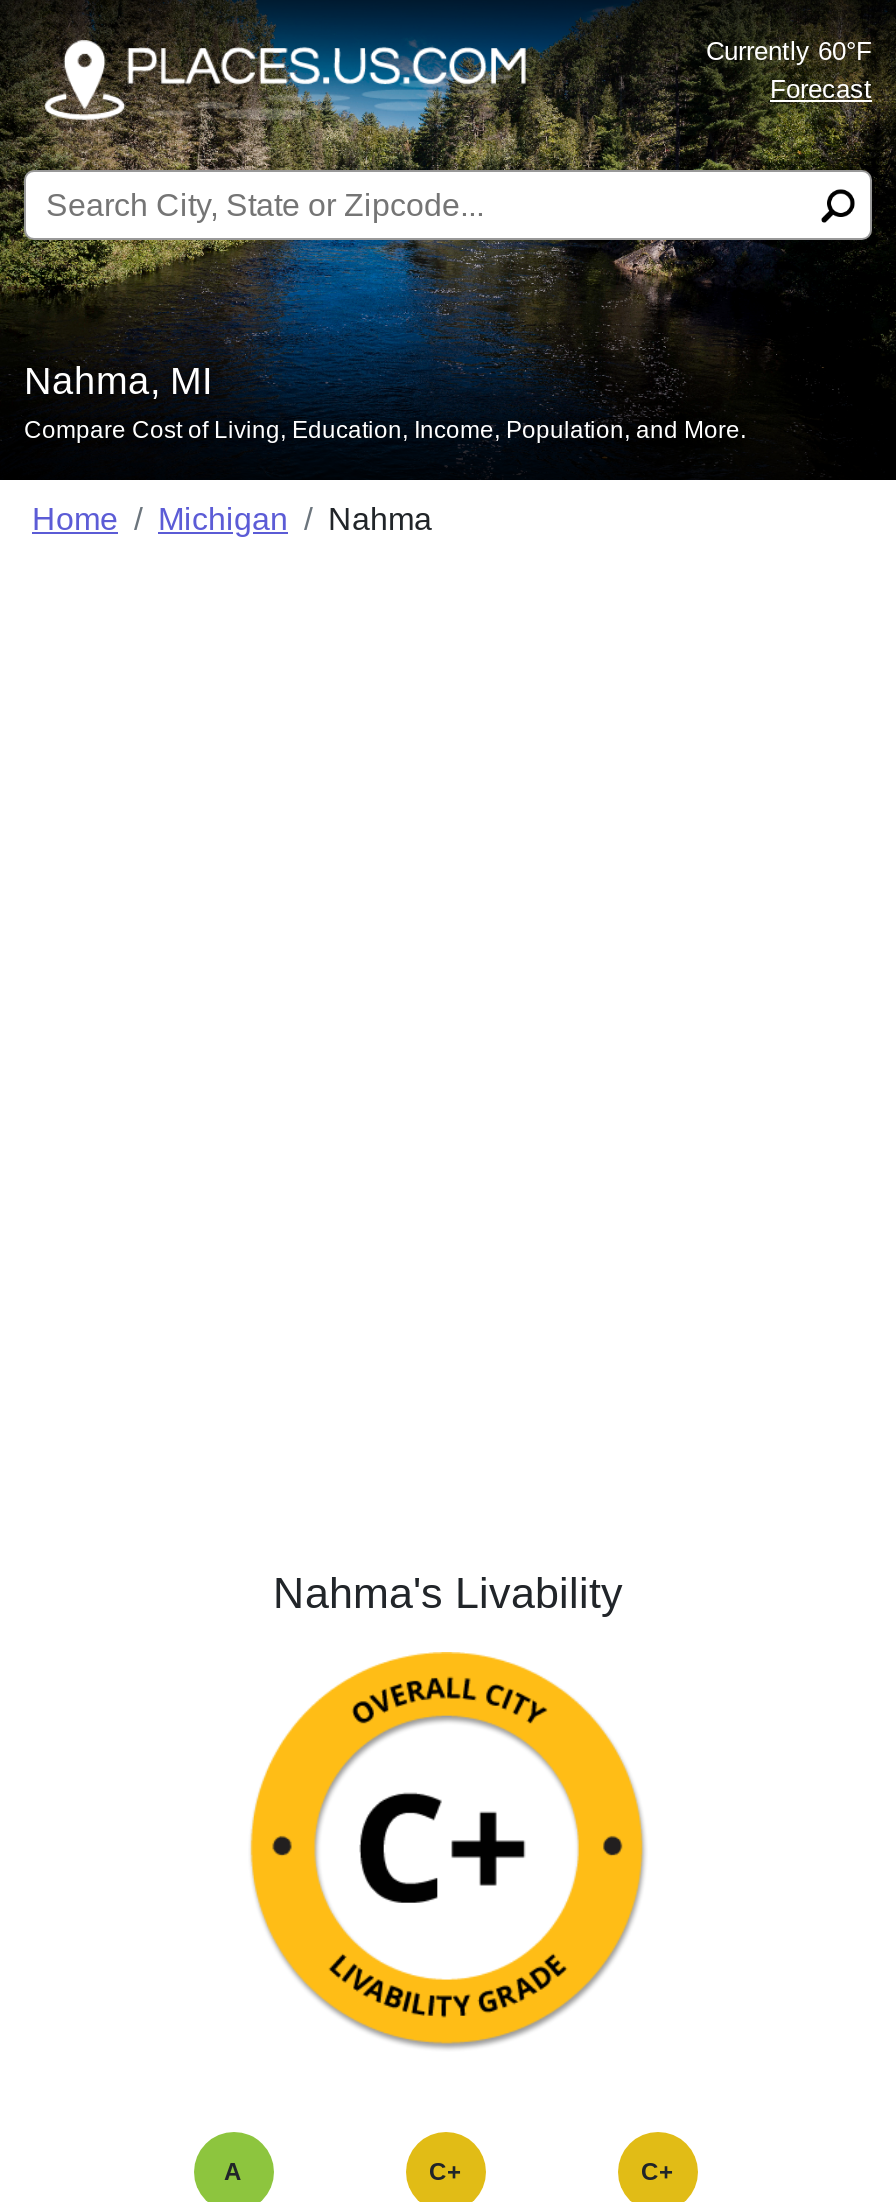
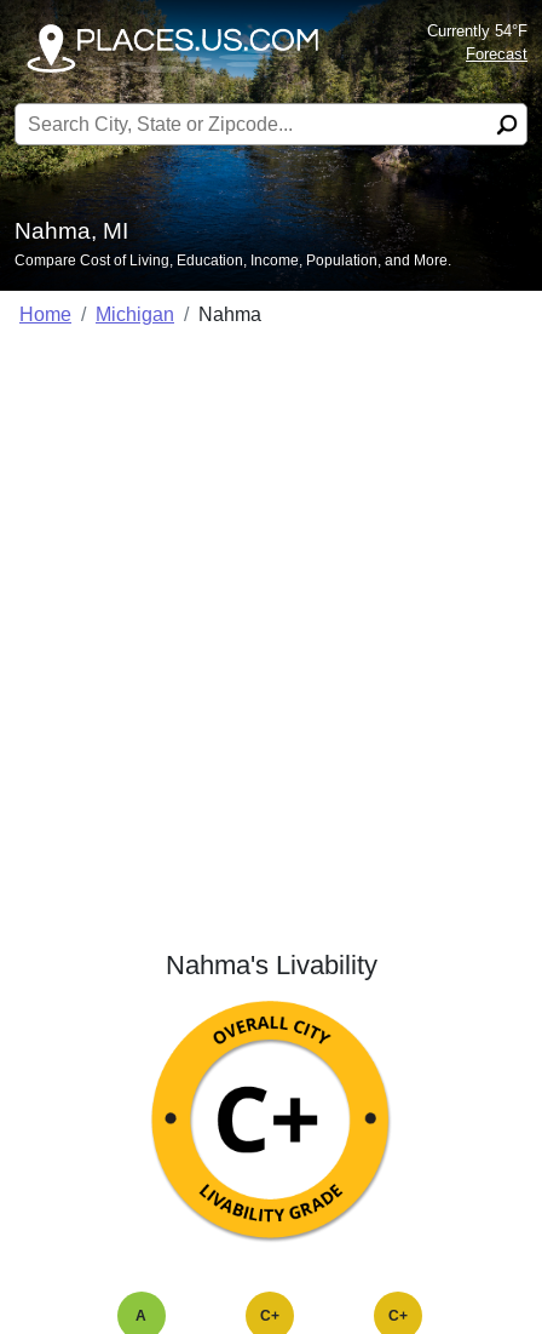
[706,36,872,66] Currently 60°F -> [427,22,527,40] Currently 54°F

